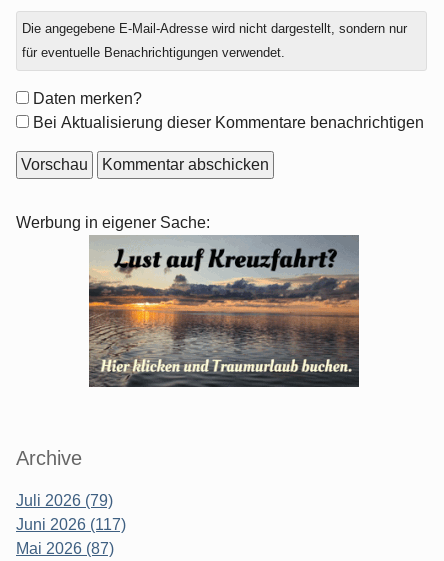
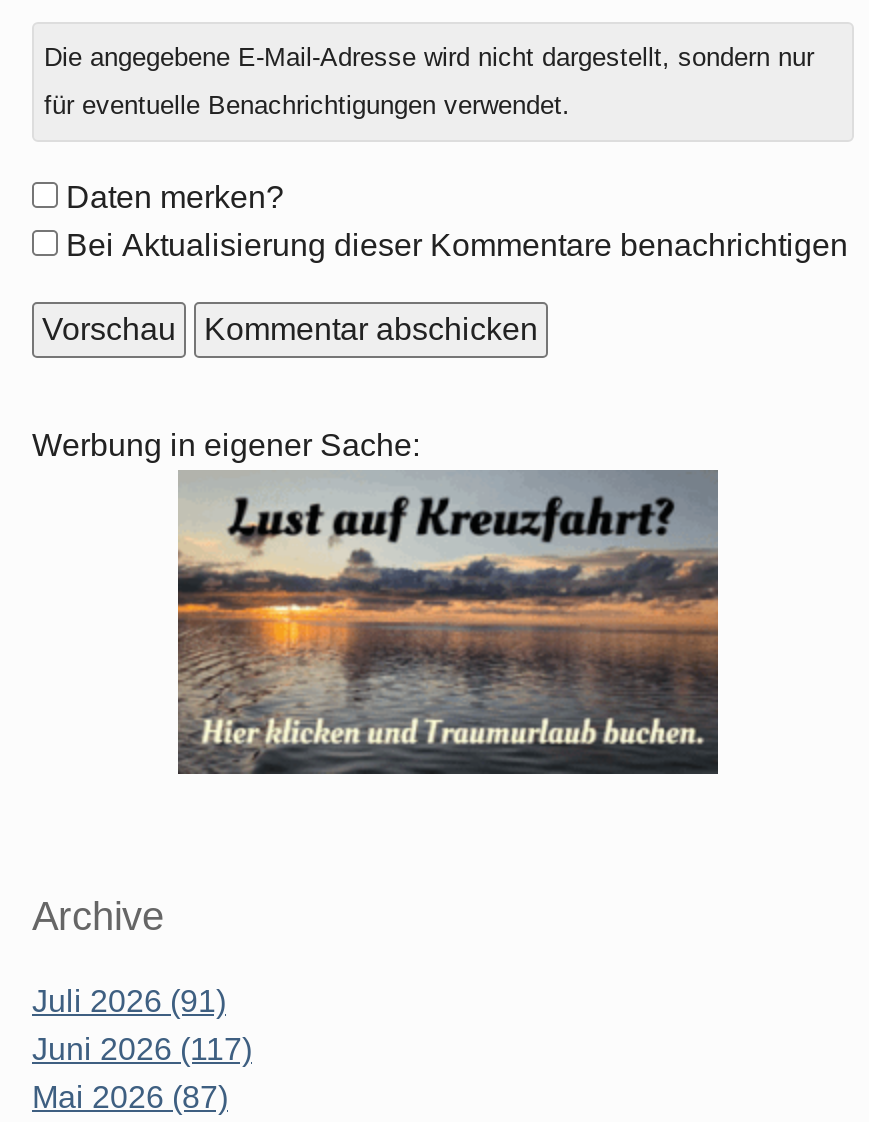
[16,491,113,508] Juli 2026 (79) -> [32,983,226,1017] Juli 2026 (91)

